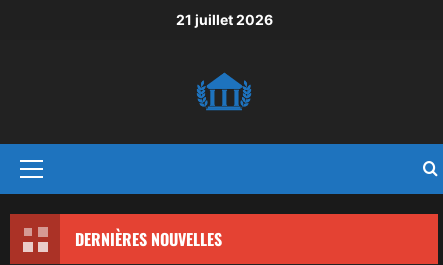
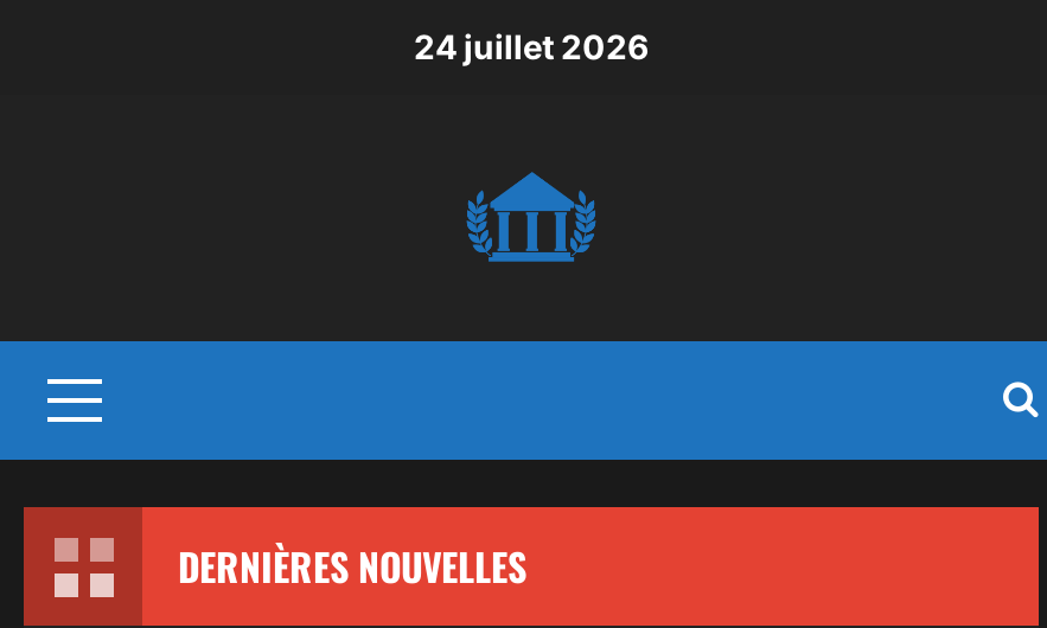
[175,11,272,28] 21 juillet 2026 -> [414,26,649,66] 24 juillet 2026

